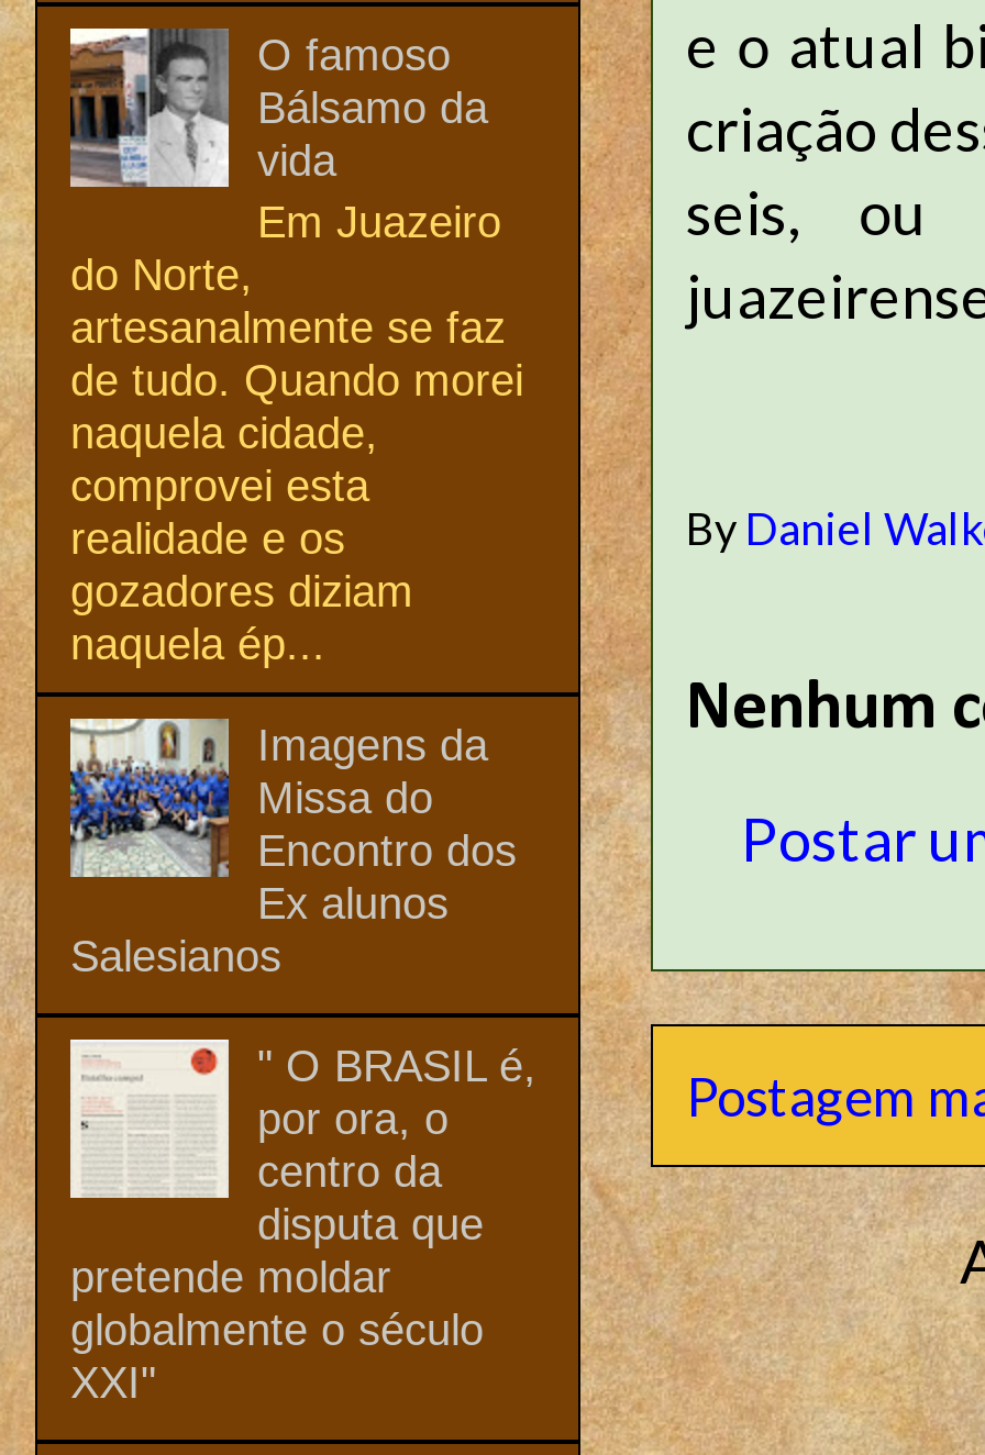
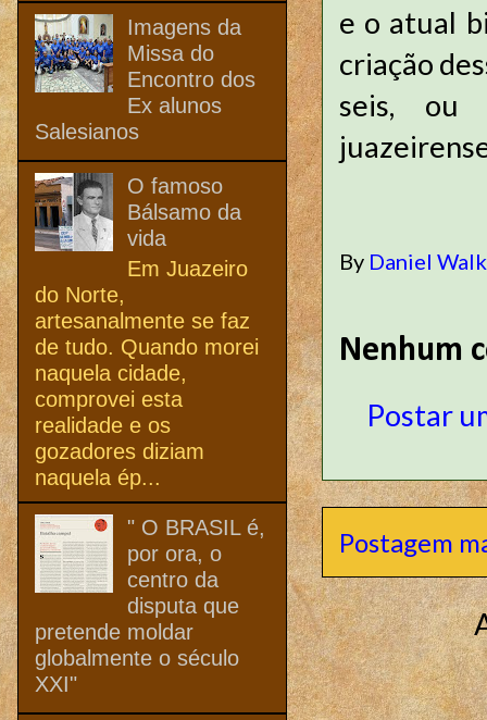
moved [66,26,523,667] -> [33,172,259,489]: [image] | O famoso | Bálsamo da | ... | gozadores diziam | naquela ép...
moved [68,717,517,979] -> [34,13,255,143]: [image] | Imagens da | Missa do | Encontro dos | Ex alunos | Salesianos

